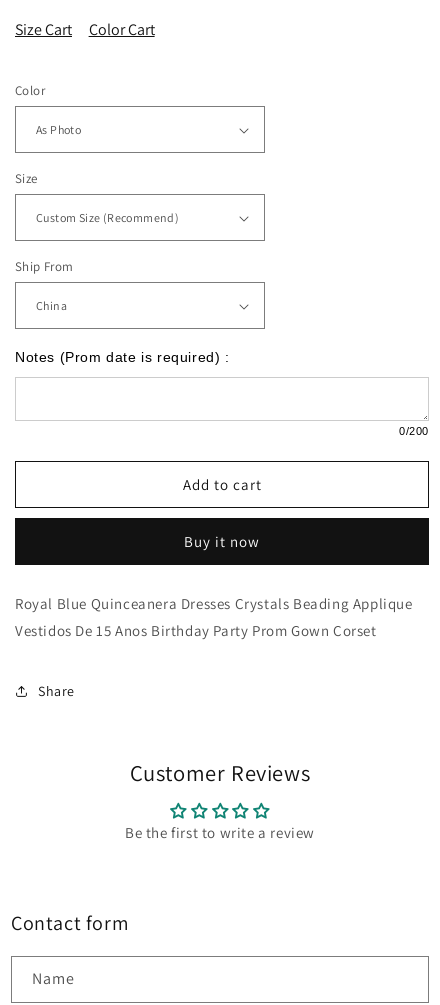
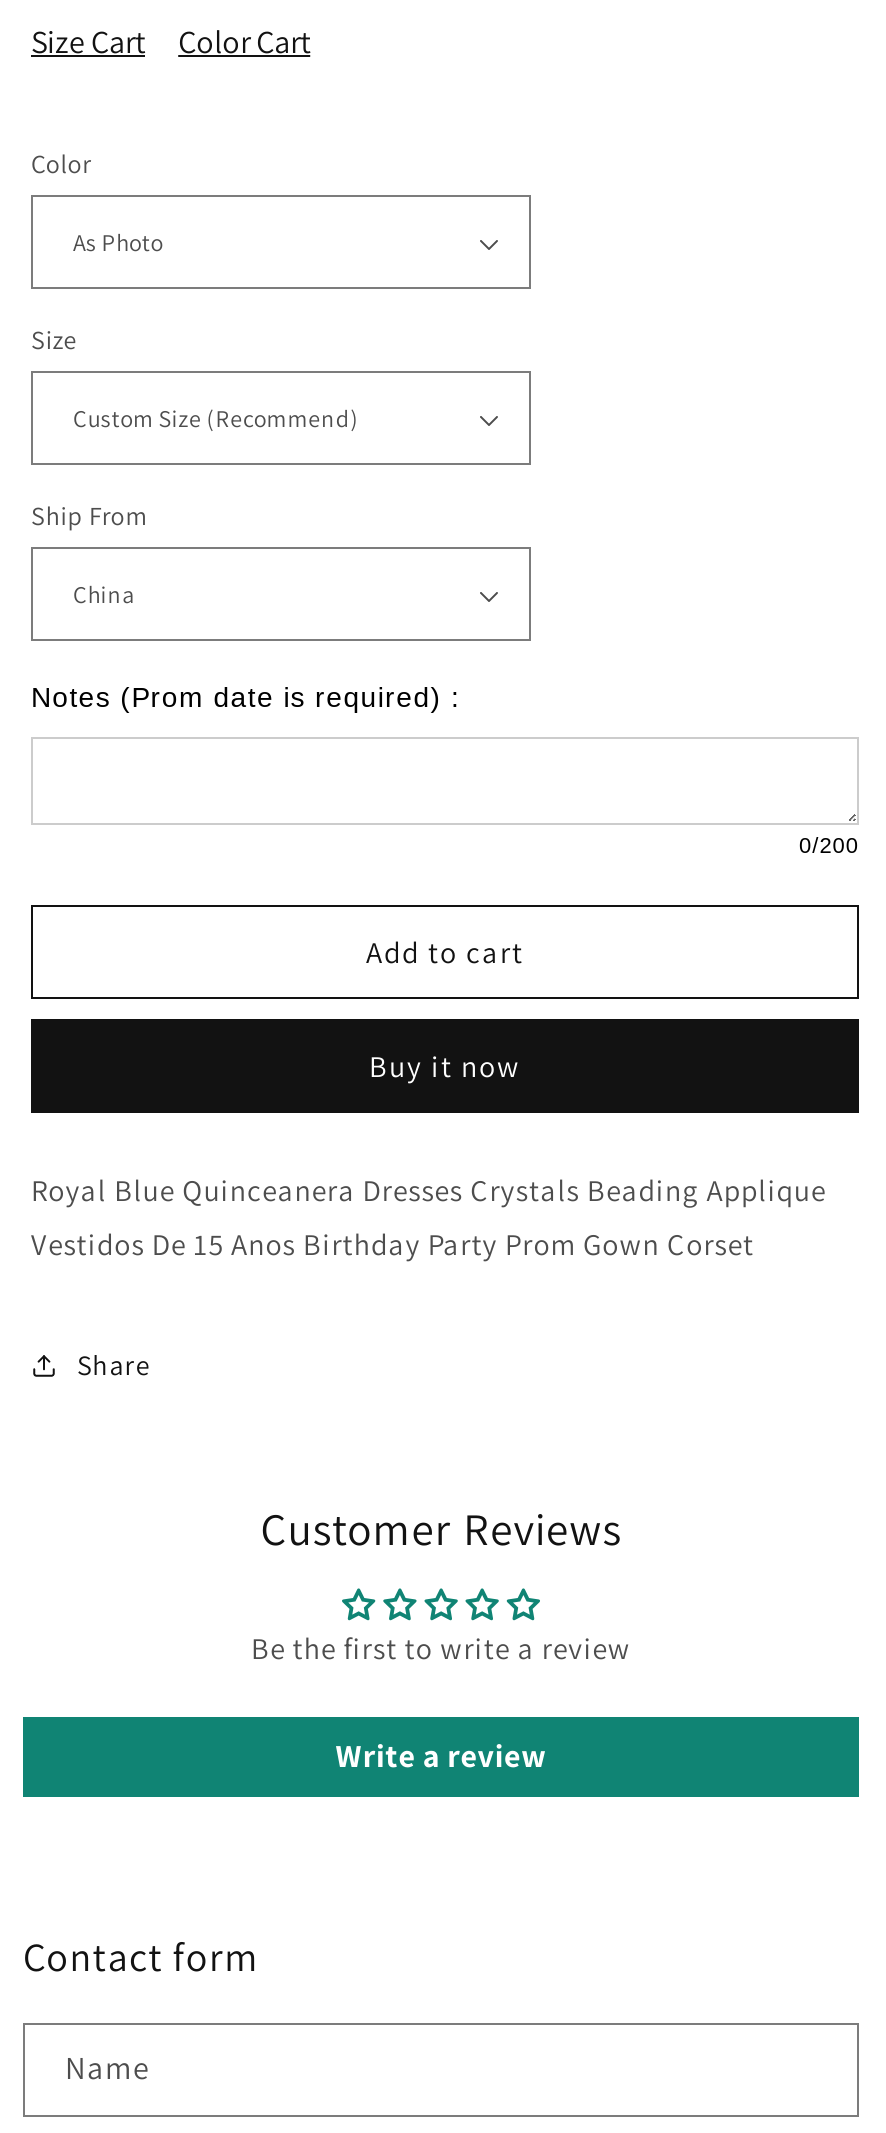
none -> [336,1736,546,1778] Write a review

